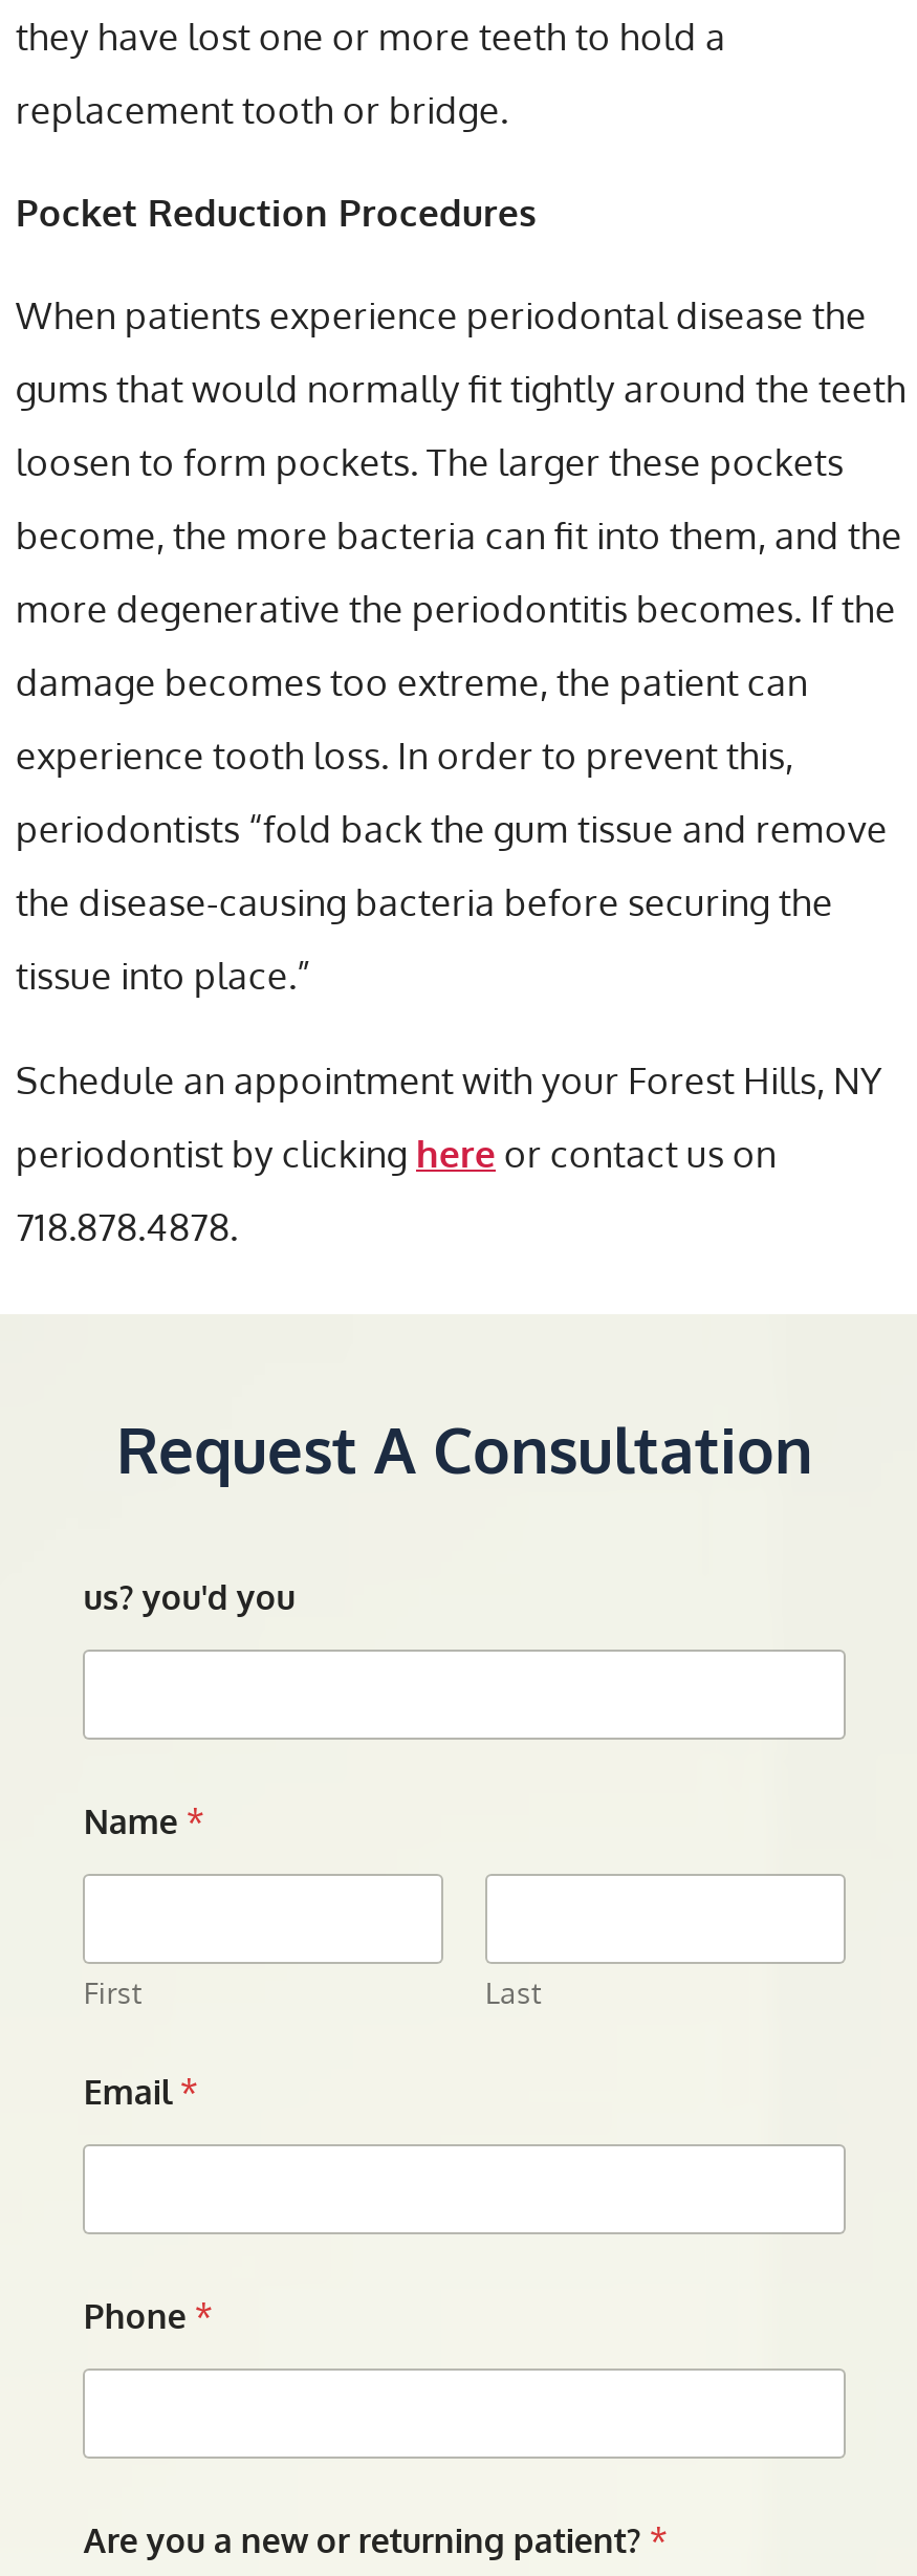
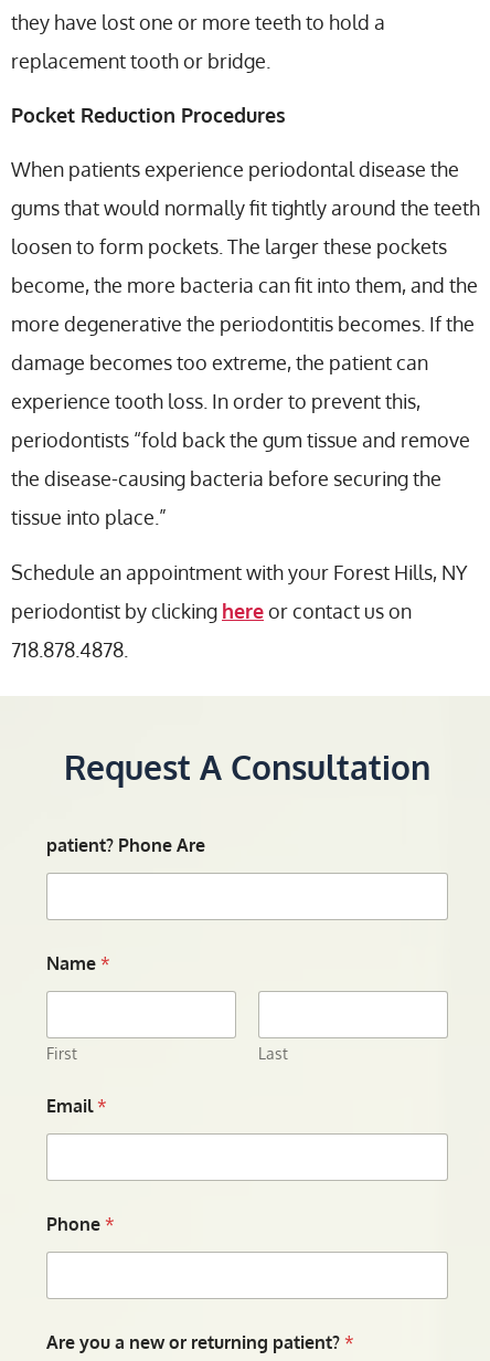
[84,1575,295,1617] us? you'd you -> [47,834,206,856] patient? Phone Are

